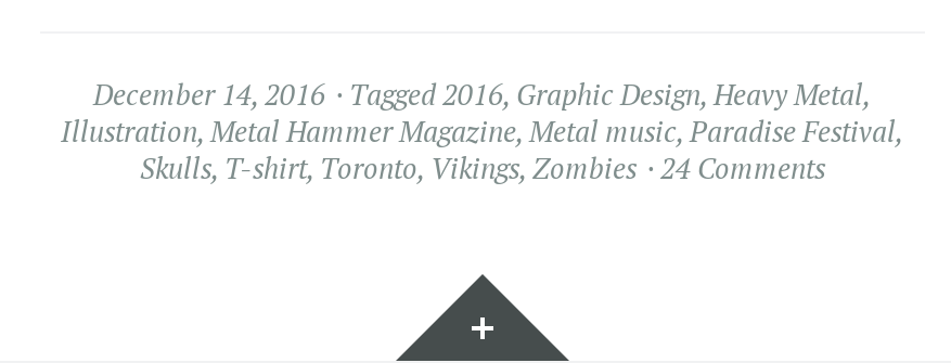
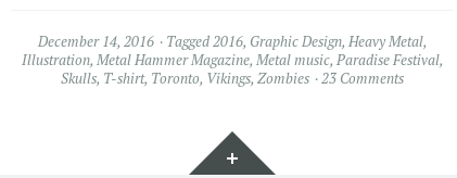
[140,148,825,187] Skulls, T-shirt, Toronto, Vikings, Zombies 24 Comments -> [61,68,404,88] Skulls, T-shirt, Toronto, Vikings, Zombies 23 Comments

